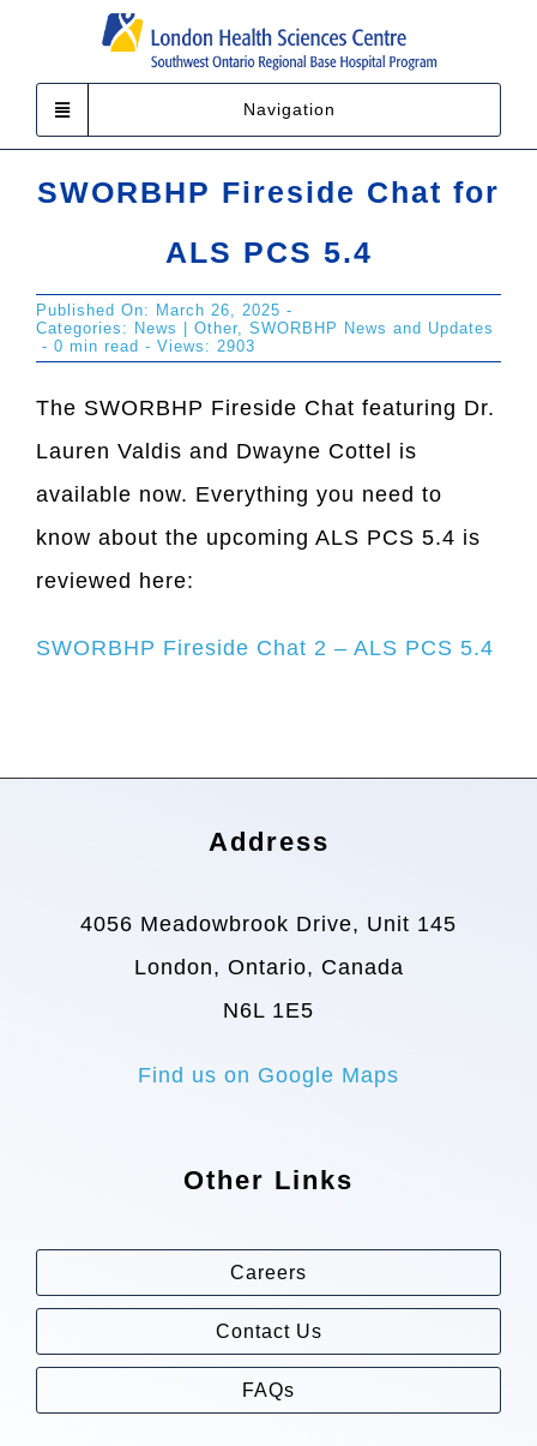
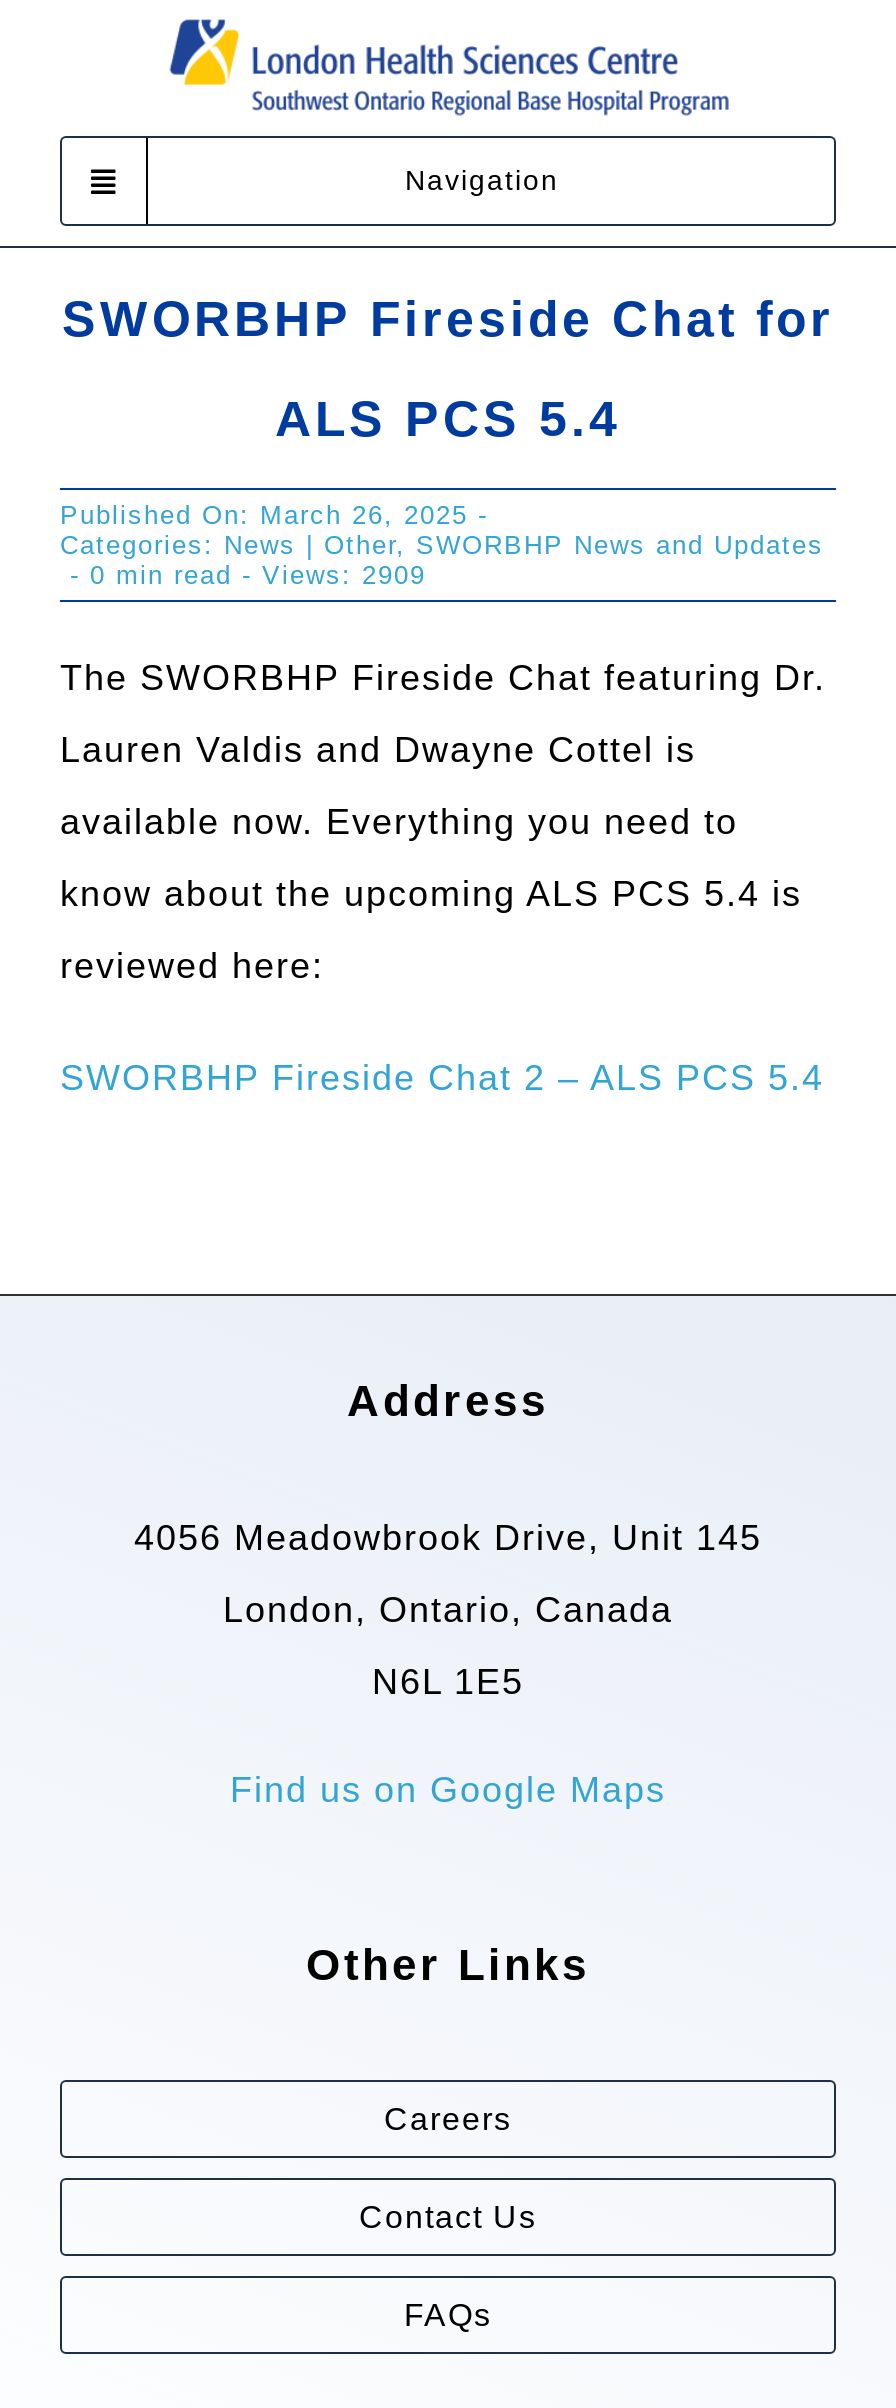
[42,337,255,355] - 0 min read - Views: 2903 -> [70,560,426,590] - 0 min read - Views: 2909

